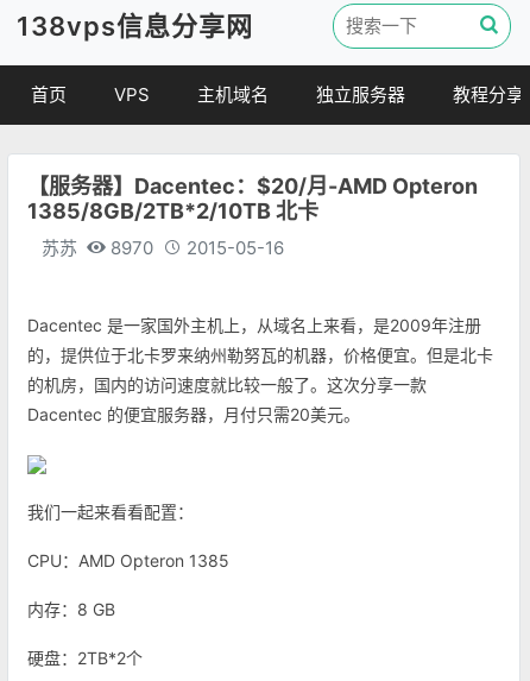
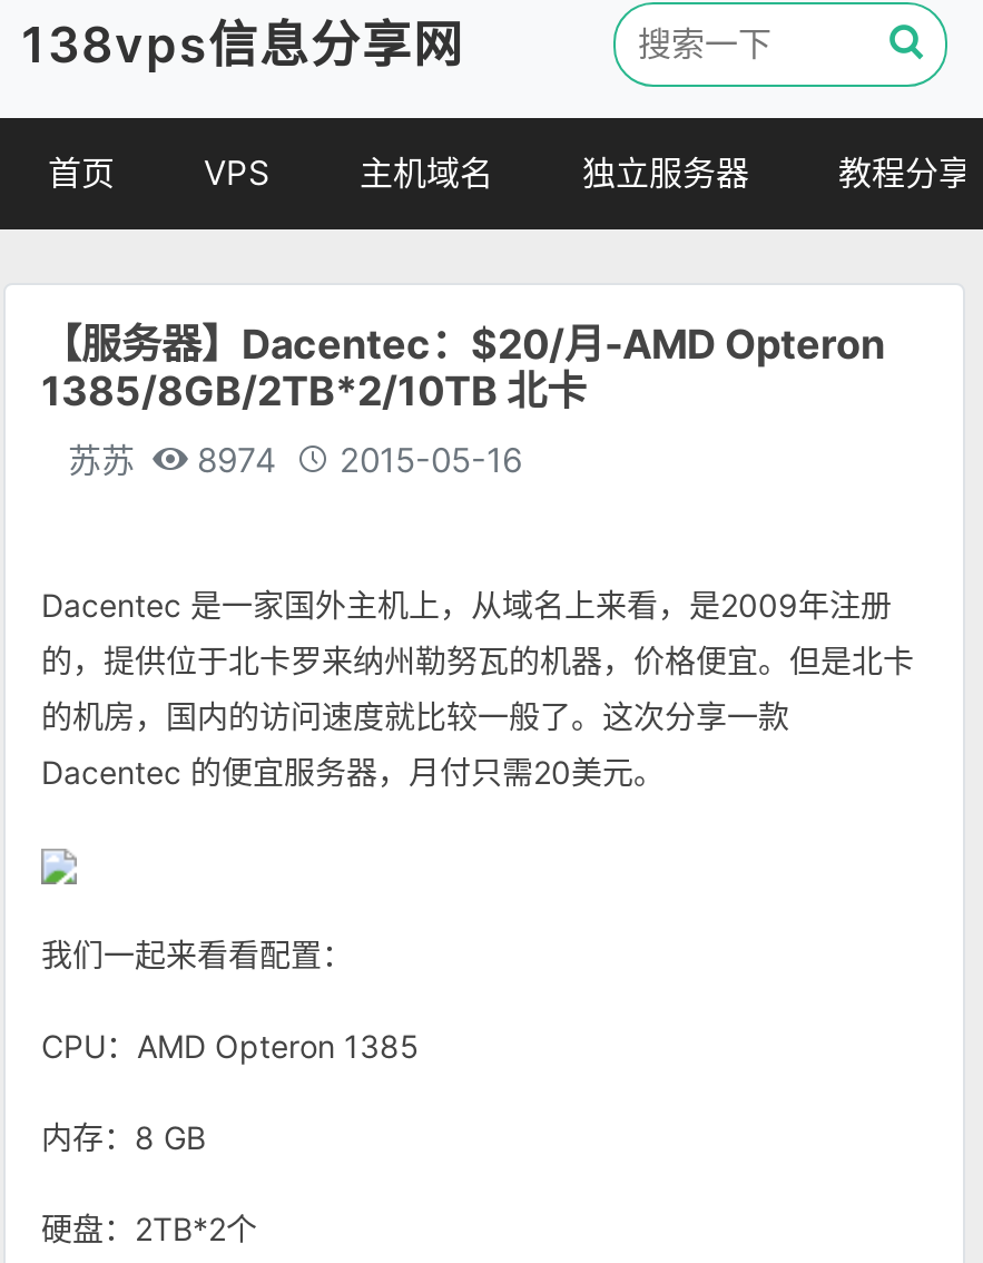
[42,237,284,259] 苏苏 8970 2015-05-16 -> [68,439,522,481] 苏苏 8974 2015-05-16

